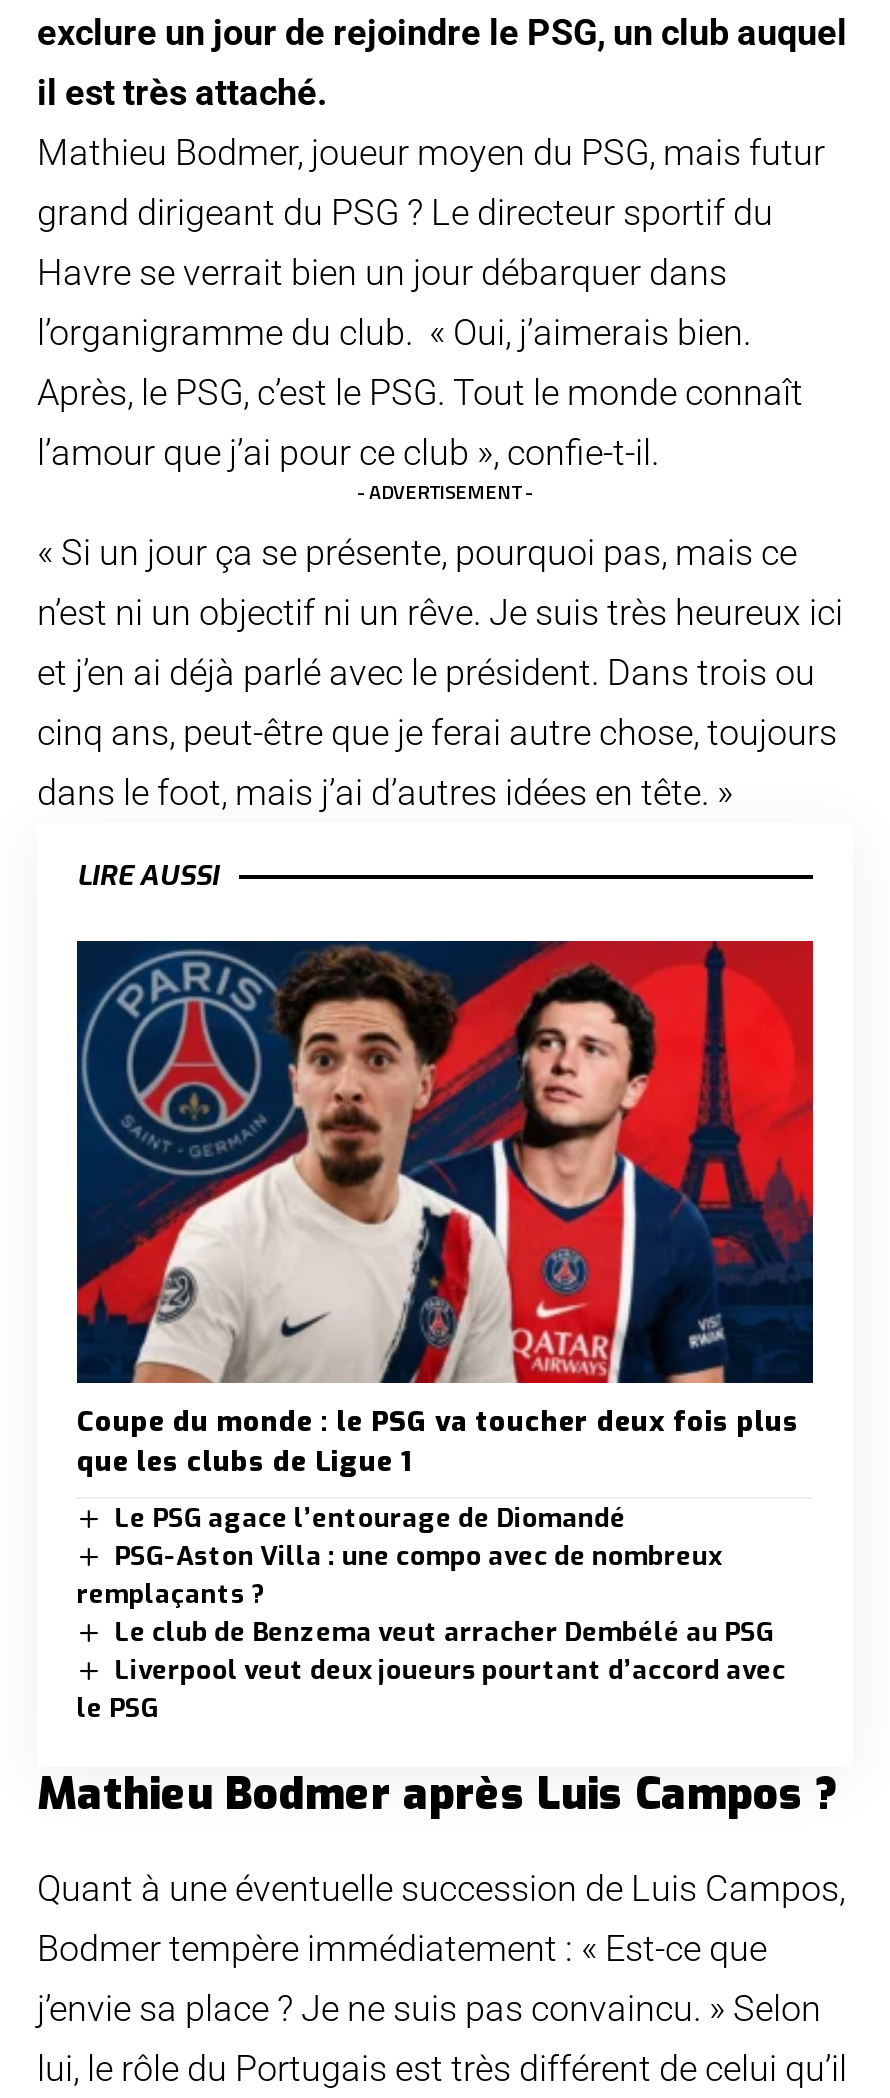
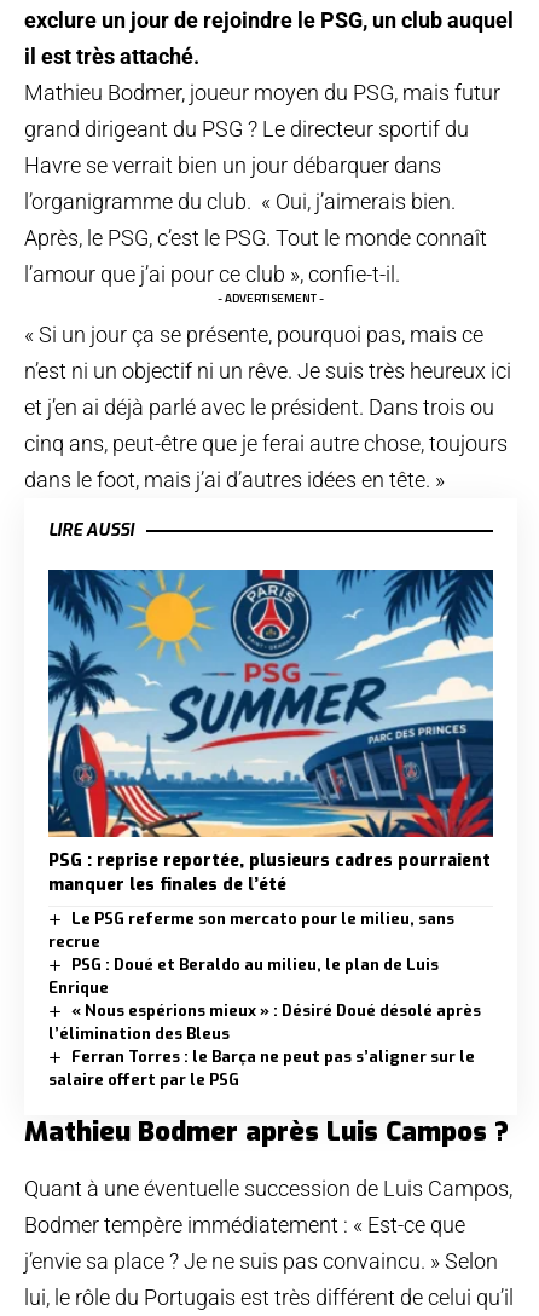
[75,939,815,1311] [image] -> [47,568,494,838] [image]
[77,1402,799,1480] Coupe du monde : le PSG va toucher deux fois plus | que les clubs de Ligue 1 -> [48,849,491,896] PSG : reprise reportée, plusieurs cadres pourraient | manquer les finales de l’été
[77,1500,786,1725] Le PSG agace l’entourage de Diomandé | PSG-Aston Villa : une compo avec de nombreux | remplaçants ? | Le club de Benzema veut arracher Dembélé au PSG | Liverpool veut deux joueurs pourtant d’accord avec | le PSG -> [48,908,481,1090] Le PSG referme son mercato pour le milieu, sans | recrue | PSG : Doué et Beraldo au milieu, le plan de Luis | Enrique | « Nous espérions mieux » : Désiré Doué désolé après | l’élimination des Bleus | Ferran Torres : le Barça ne peut pas s’aligner sur le | salaire offert par le PSG

